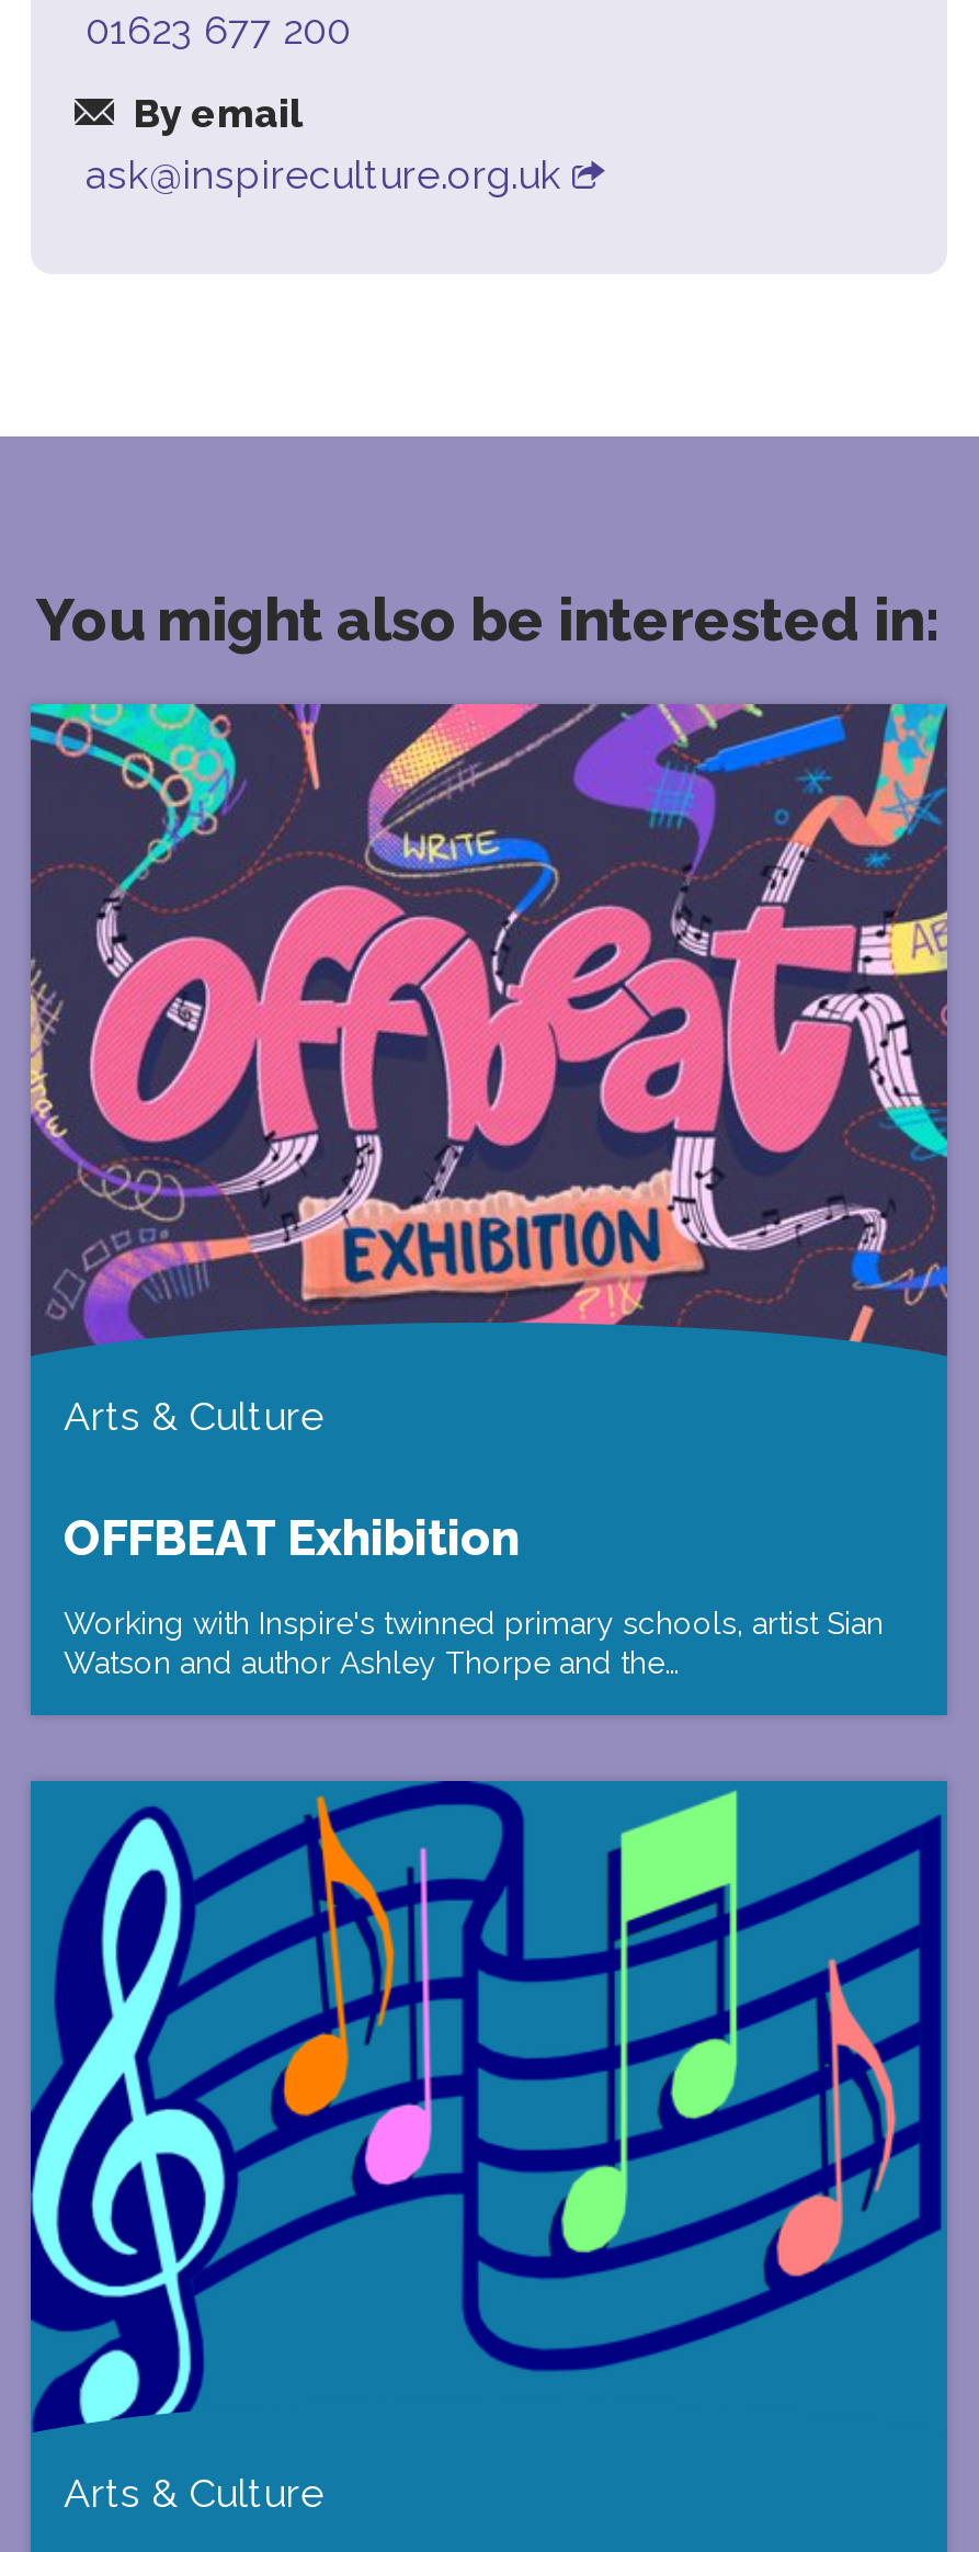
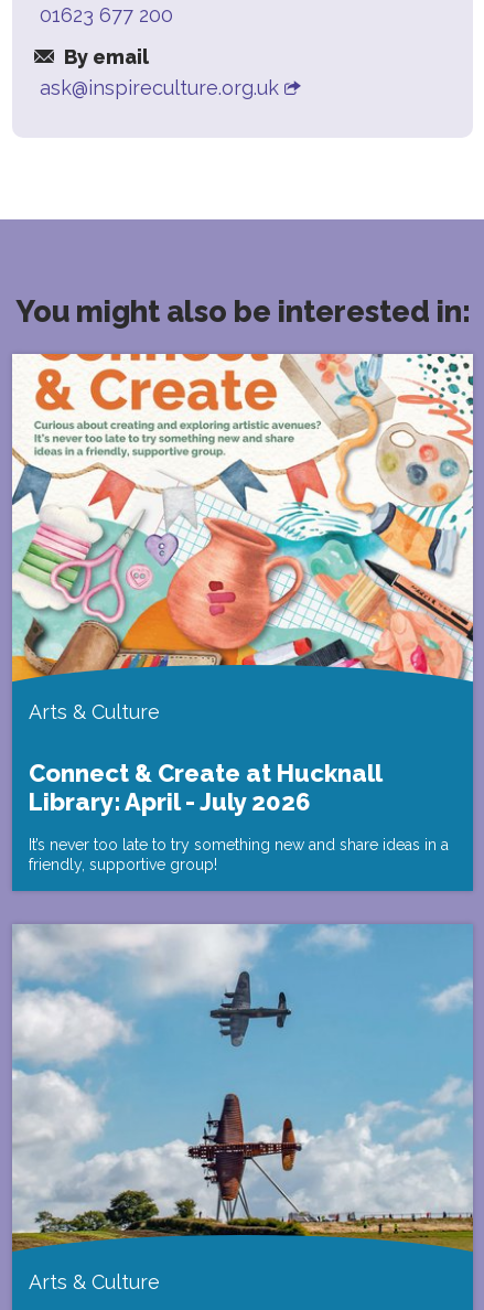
[29,702,949,1356] [image] -> [11,353,474,683] [image]
[64,1508,520,1565] OFFBEAT Exhibition -> [29,758,381,816] Connect & Create at Hucknall | Library: April - July 2026
[64,1606,884,1681] Working with Inspire's twinned primary schools, artist Sian | Watson and author Ashley Thorpe and the… -> [29,836,449,874] It’s never too late to try something new and share ideas in a | friendly, supportive group!
[29,1779,949,2432] [image] -> [11,923,474,1253] [image]

